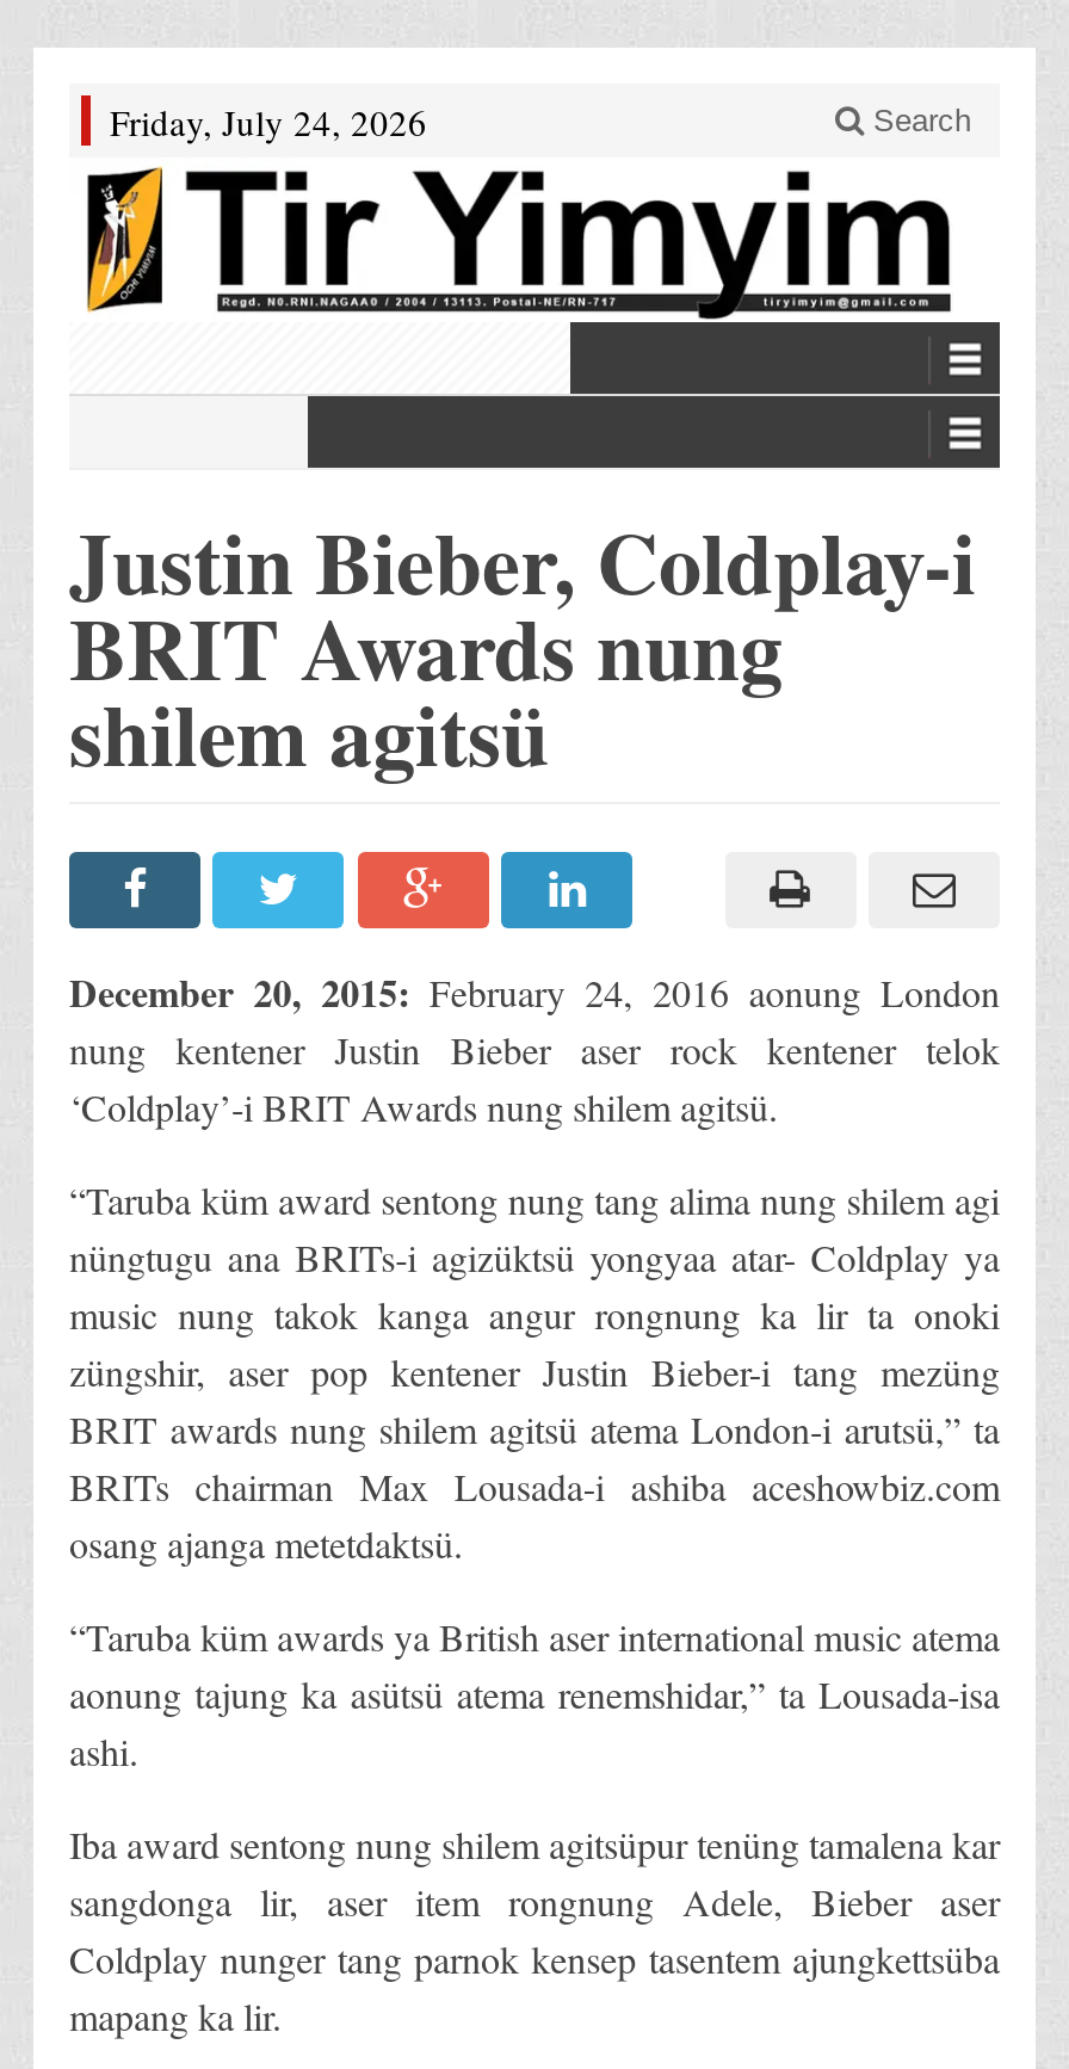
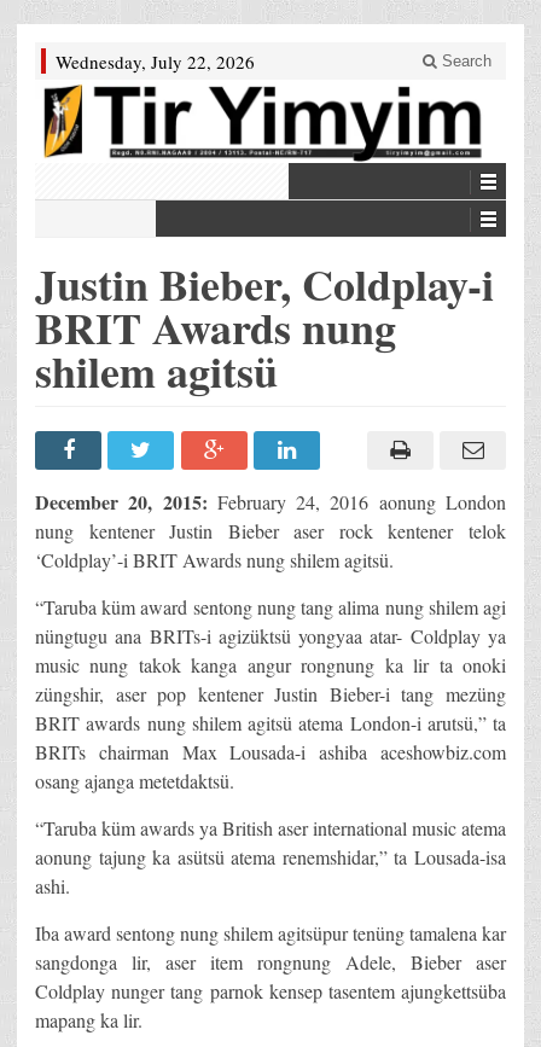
[110,98,427,146] Friday, July 24, 2026 -> [56,50,255,74] Wednesday, July 22, 2026

